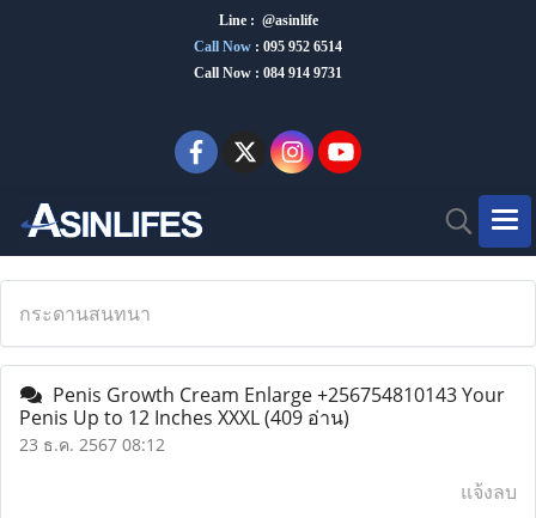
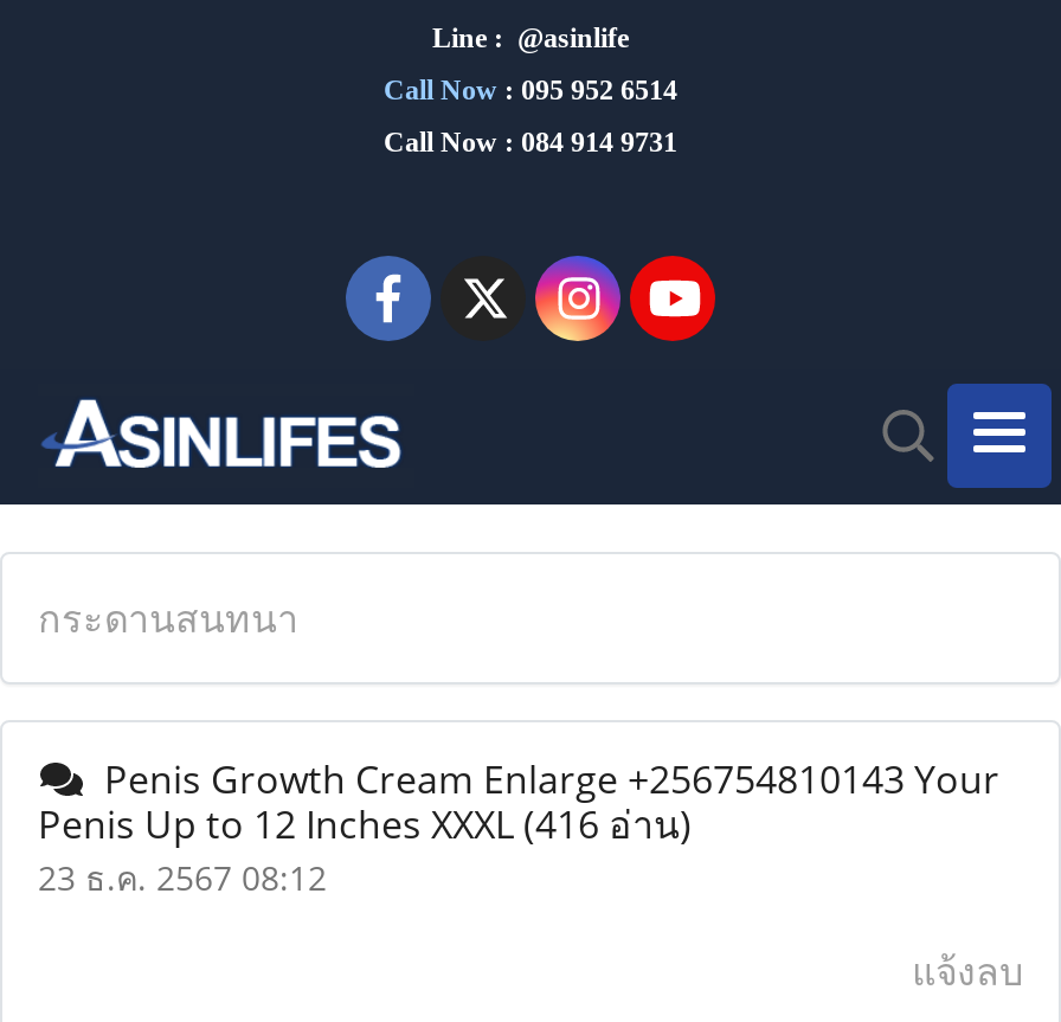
[19,404,349,431] Penis Up to 12 Inches XXXL (409 อ่าน) -> [38,798,692,850] Penis Up to 12 Inches XXXL (416 อ่าน)

